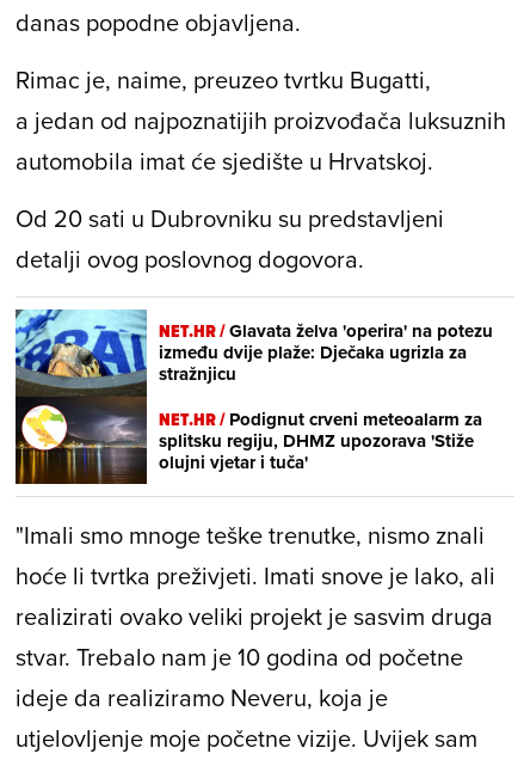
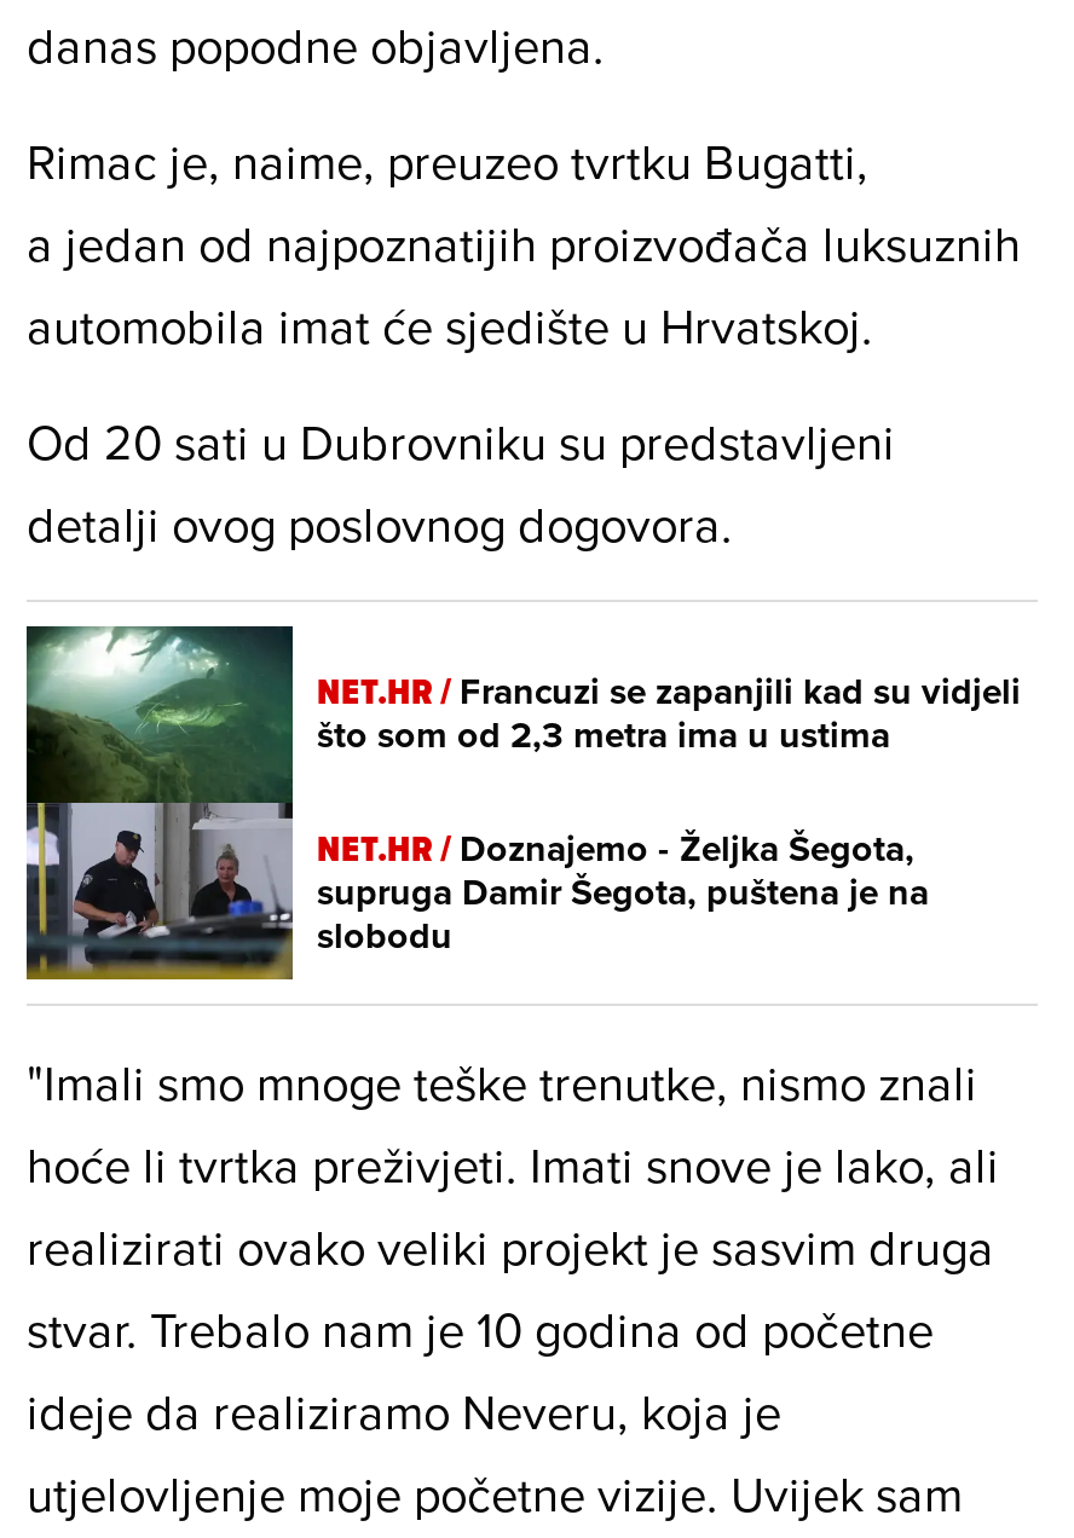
[14,308,493,485] [image] | NET.HR / Glavata želva 'operira' na potezu | između dvije plaže: Dječaka ugrizla za | stražnjicu -> [24,624,1021,982] [image] | NET.HR / Francuzi se zapanjili kad su vidjeli | što som od 2,3 metra ima u ustima
[159,406,482,475] NET.HR / Podignut crveni meteoalarm za | splitsku regiju, DHMZ upozorava 'Stiže | olujni vjetar i tuča' -> [317,821,929,962] NET.HR / Doznajemo - Željka Šegota, | supruga Damir Šegota, puštena je na | slobodu

